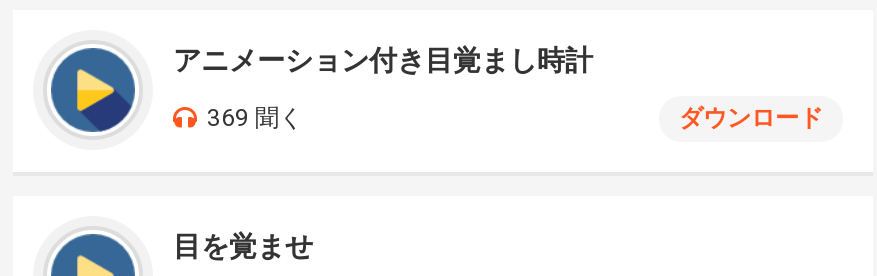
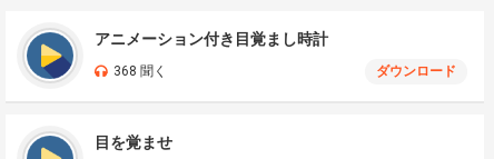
[207,104,303,132] 369 聞く -> [113,63,167,79] 368 聞く

